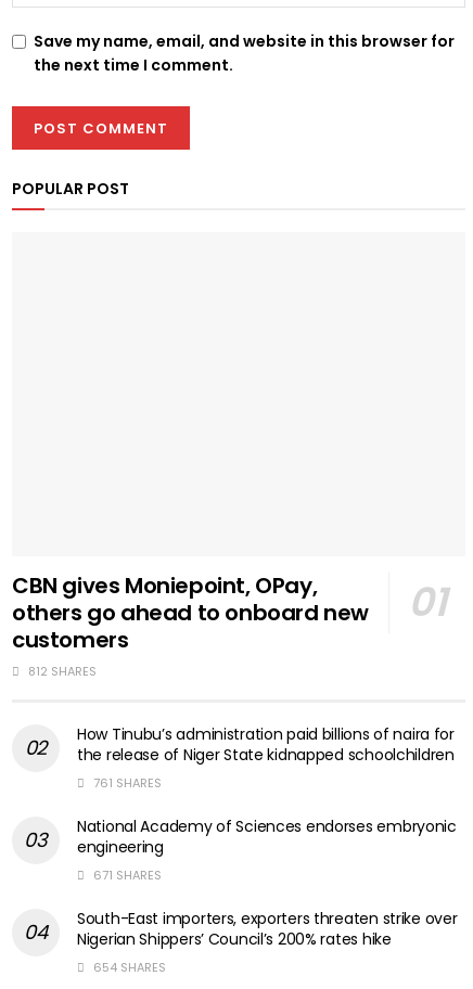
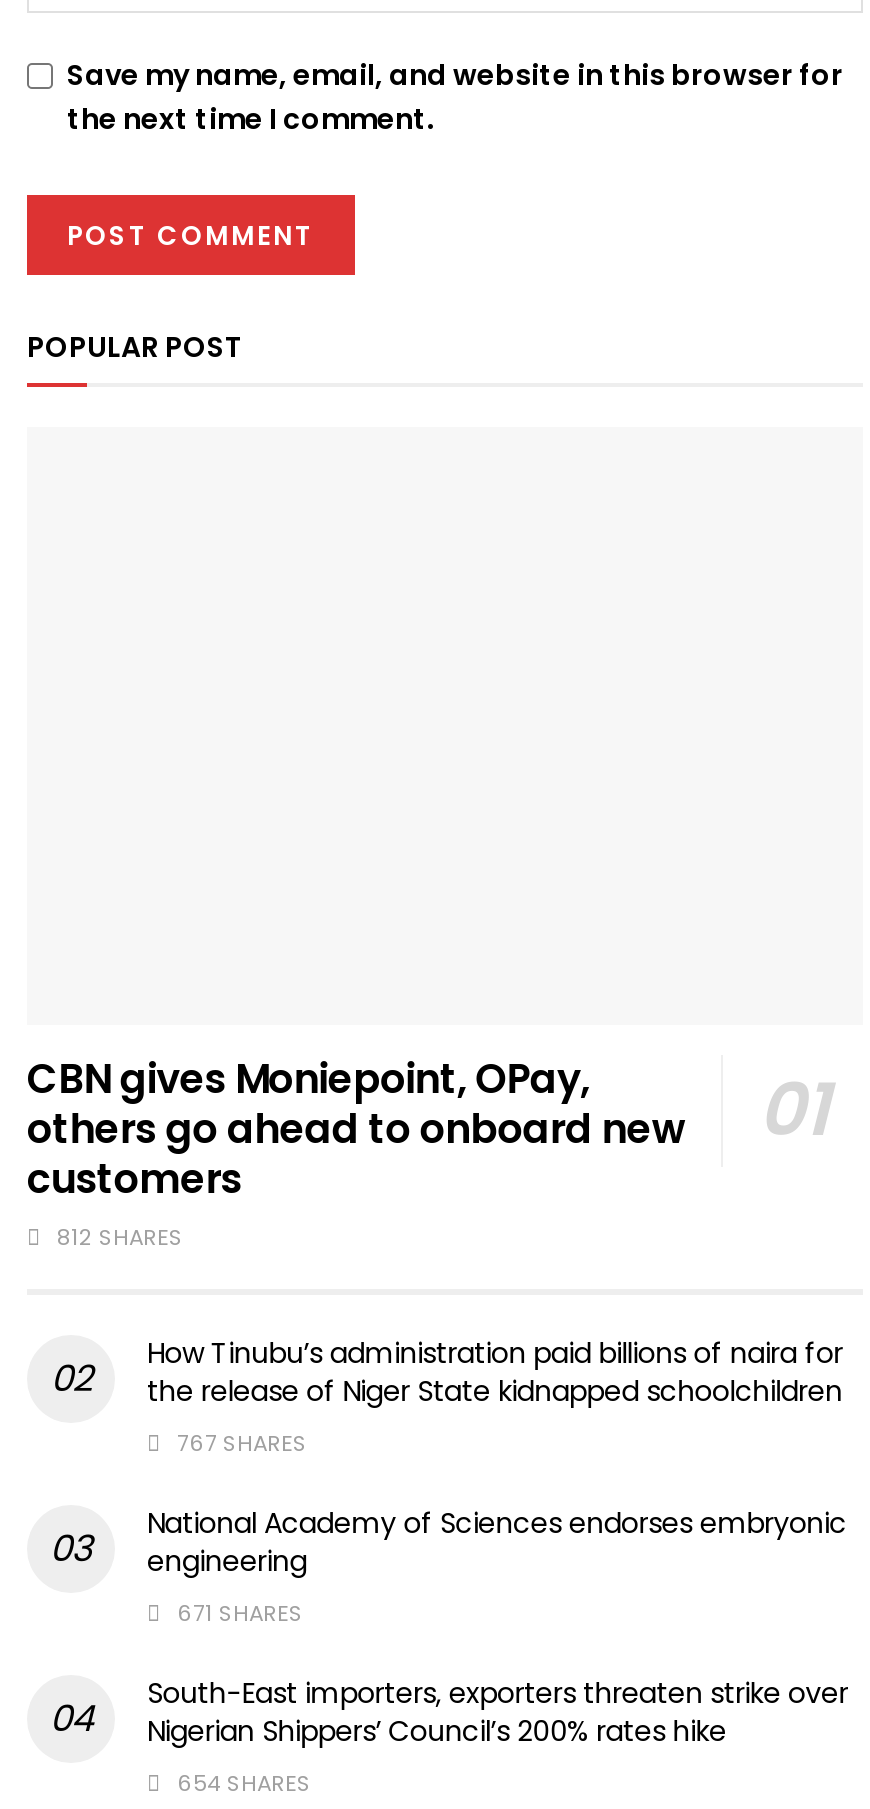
[90,774,162,791] 761 SHARES -> [171,1426,307,1458] 767 SHARES

